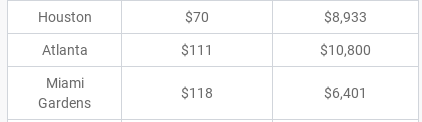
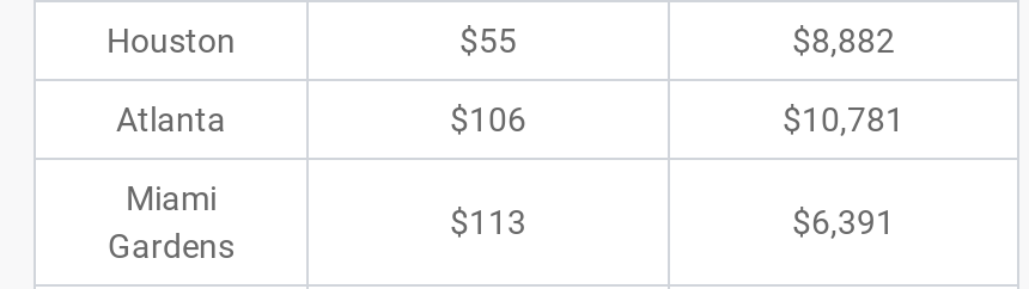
[185,9,209,25] $70 -> [459,21,517,60] $55
[324,9,367,25] $8,933 -> [792,21,895,60] $8,882
[181,42,213,58] $111 -> [450,100,526,139] $106
[320,42,371,58] $10,800 -> [783,100,905,139] $10,781
[181,85,213,101] $118 -> [450,203,526,241] $113
[324,85,367,101] $6,401 -> [792,203,895,241] $6,391

